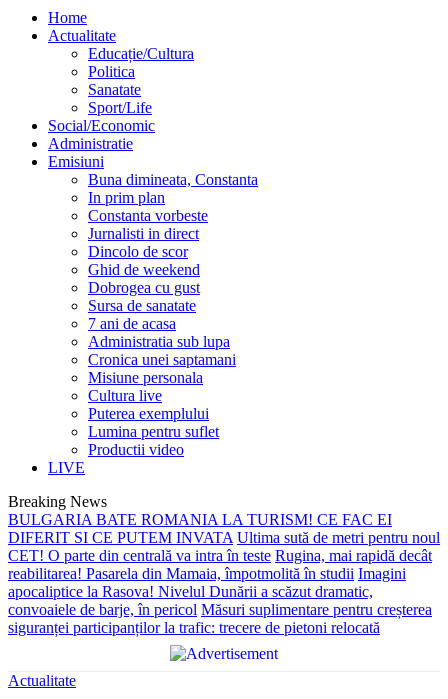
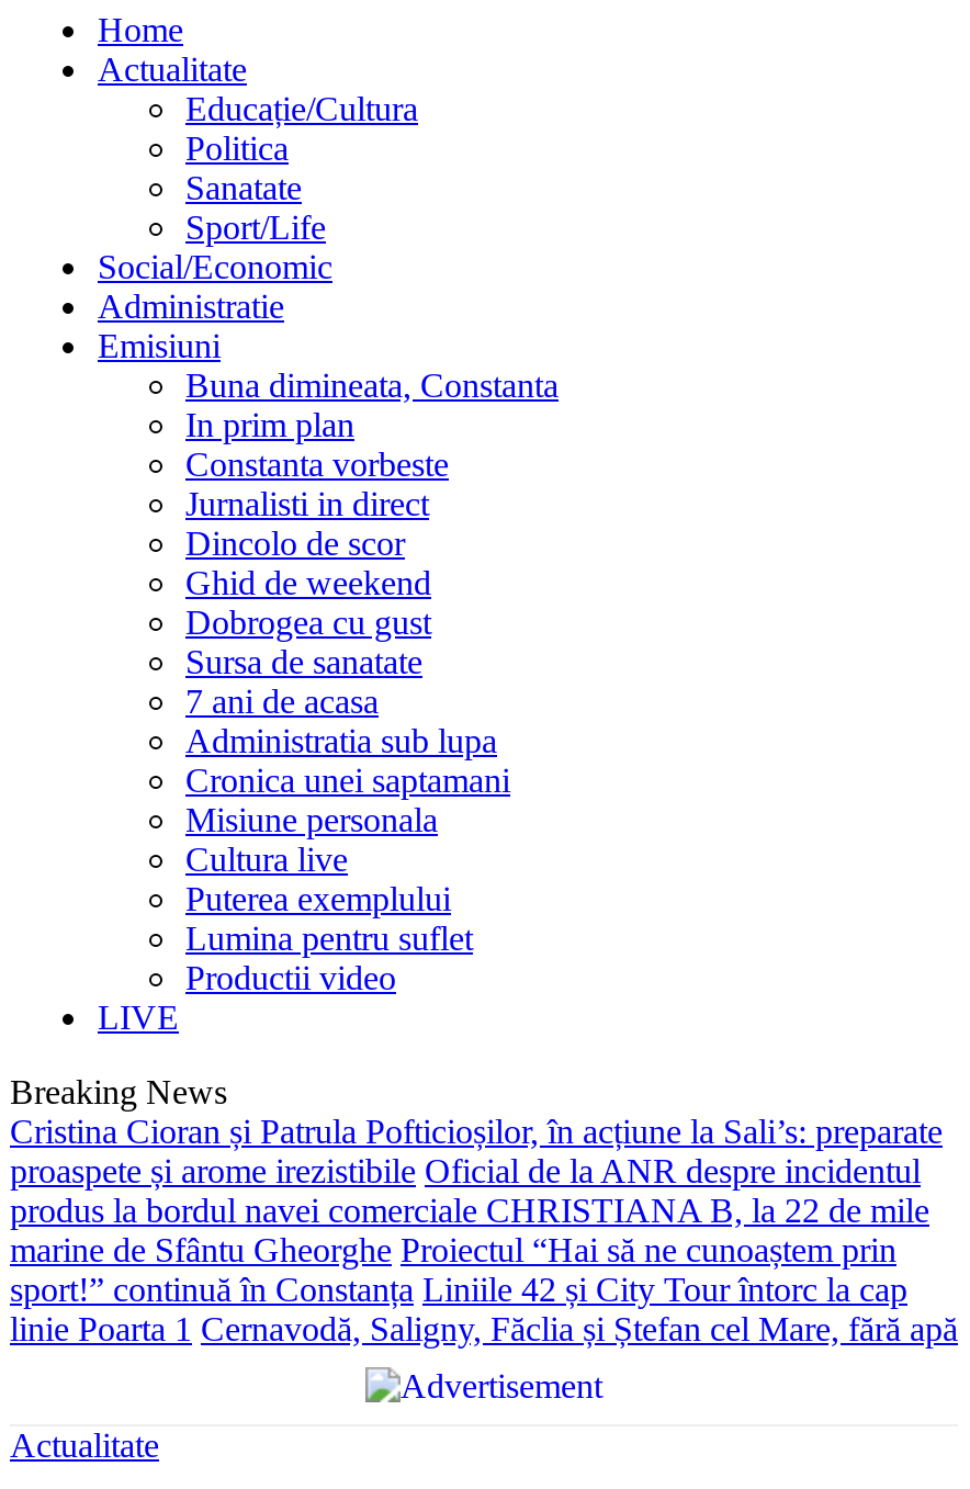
[8,511,440,636] BULGARIA BATE ROMANIA LA TURISM! CE FAC EI | DIFERIT SI CE PUTEM INVATA Ultima sută de metri pentru noul | CET! O parte din centrală va intra în teste Rugina, mai rapidă decât | reabilitarea! Pasarela din Mamaia, împotmolită în studii Imagini | apocaliptice la Rasova! Nivelul Dunării a scăzut dramatic, | convoaiele de barje, în pericol Măsuri suplimentare pentru creșterea | siguranței participanților la trafic: trecere de pietoni relocată -> [10,1113,958,1347] Cristina Cioran și Patrula Pofticioșilor, în acțiune la Sali’s: preparate | proaspete și arome irezistibile Oficial de la ANR despre incidentul | produs la bordul navei comerciale CHRISTIANA B, la 22 de mile | marine de Sfântu Gheorghe Proiectul “Hai să ne cunoaștem prin | sport!” continuă în Constanța Liniile 42 și City Tour întorc la cap | linie Poarta 1 Cernavodă, Saligny, Făclia și Ștefan cel Mare, fără apă

